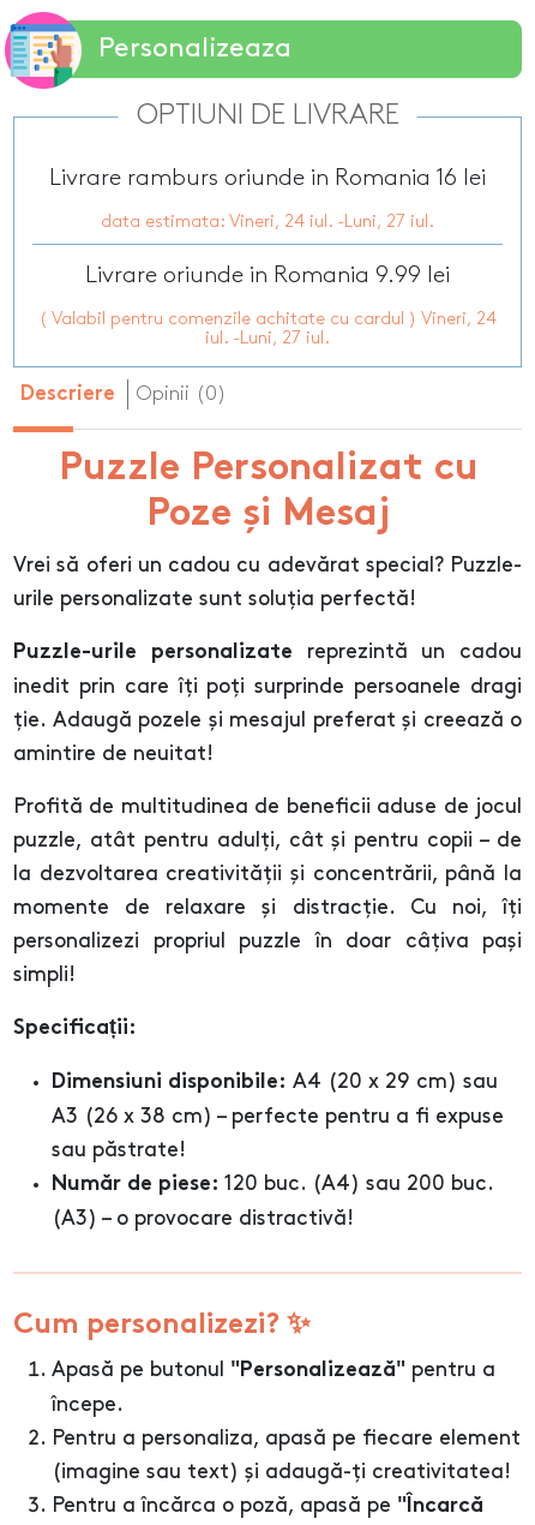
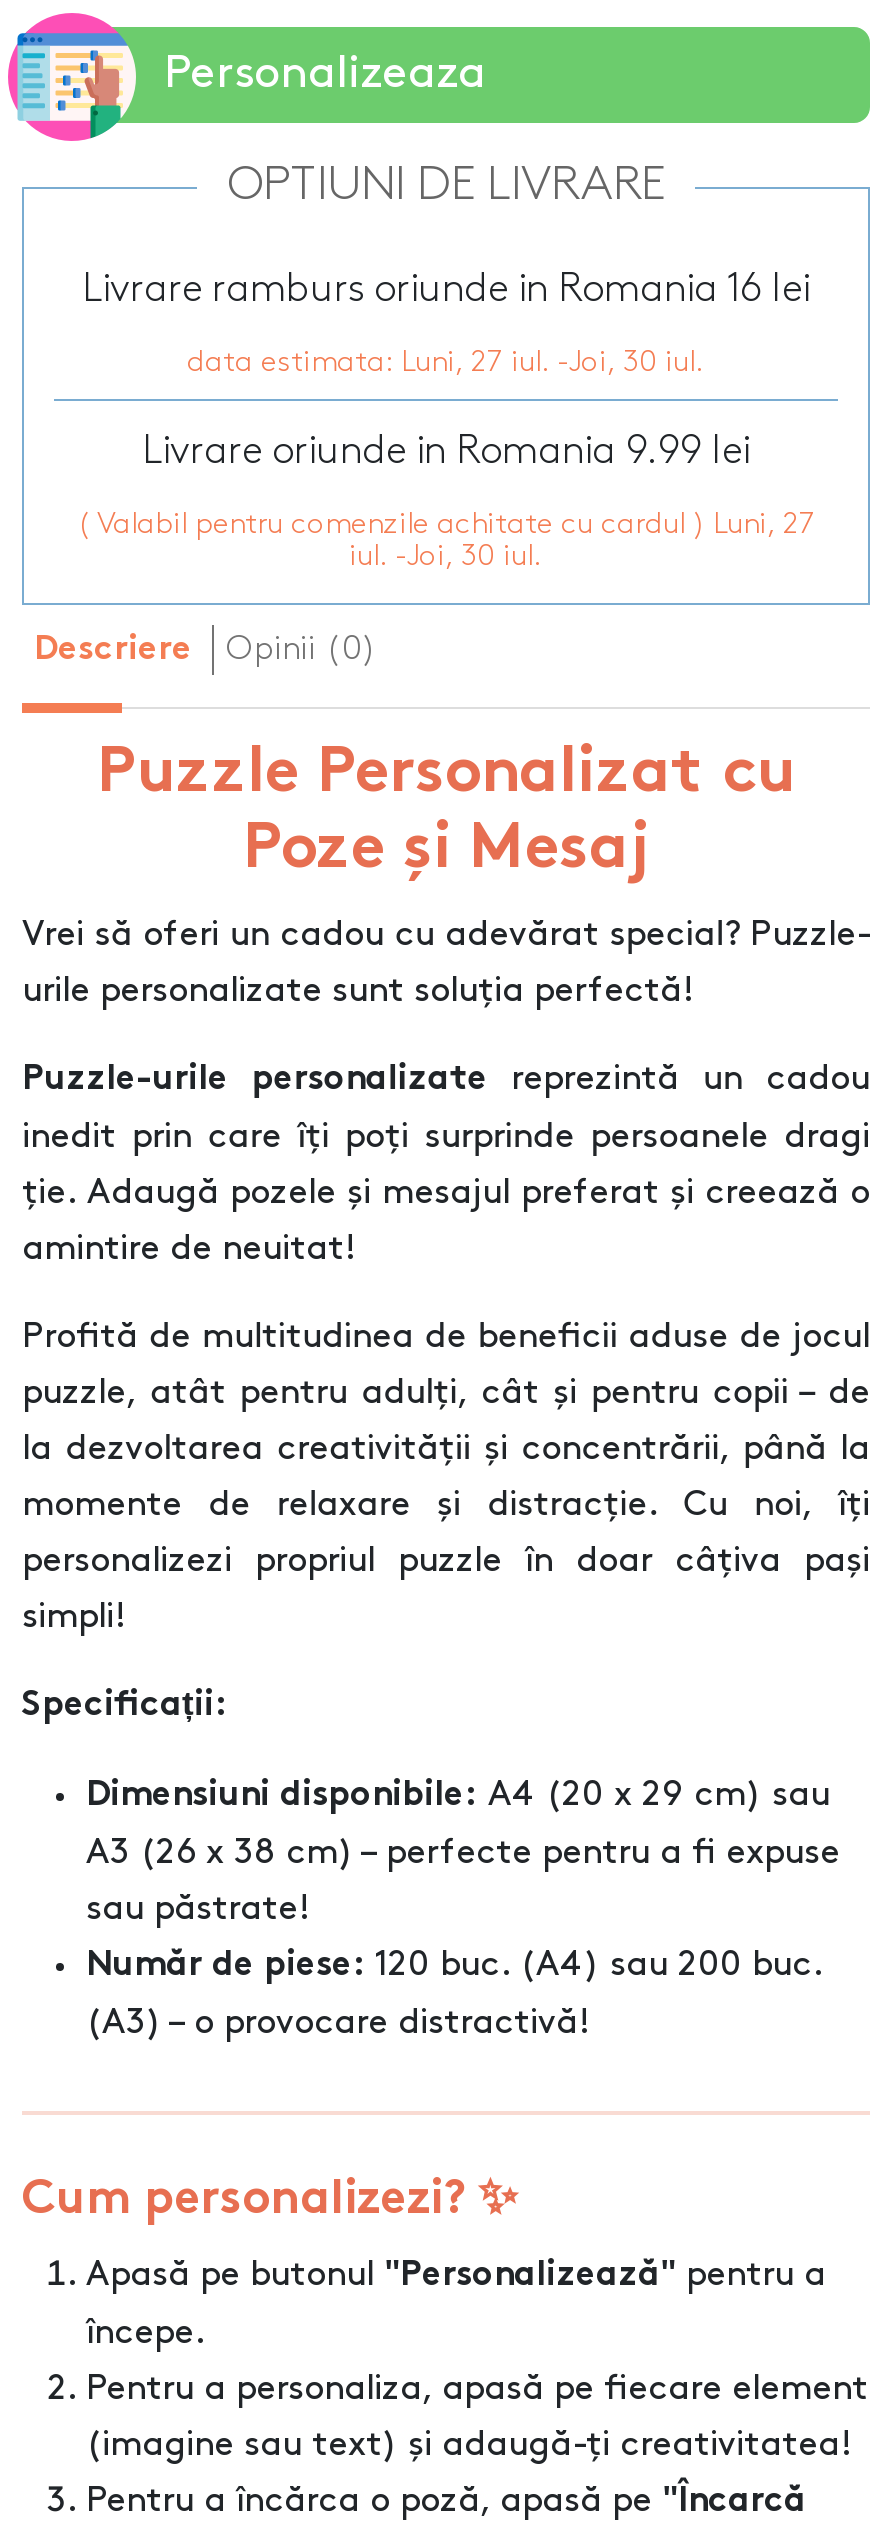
[101,214,434,231] data estimata: Vineri, 24 iul. -Luni, 27 iul. -> [187,349,705,377] data estimata: Luni, 27 iul. -Joi, 30 iul.
[39,311,496,328] ( Valabil pentru comenzile achitate cu cardul ) Vineri, 24 -> [77,511,815,539] ( Valabil pentru comenzile achitate cu cardul ) Luni, 27
[205,330,330,347] iul. -Luni, 27 iul. -> [349,543,543,571] iul. -Joi, 30 iul.

